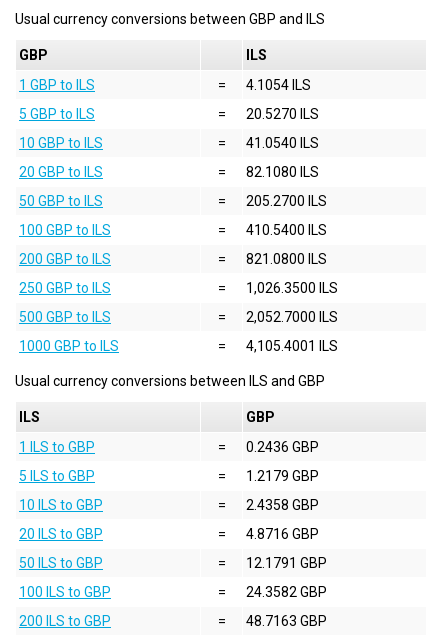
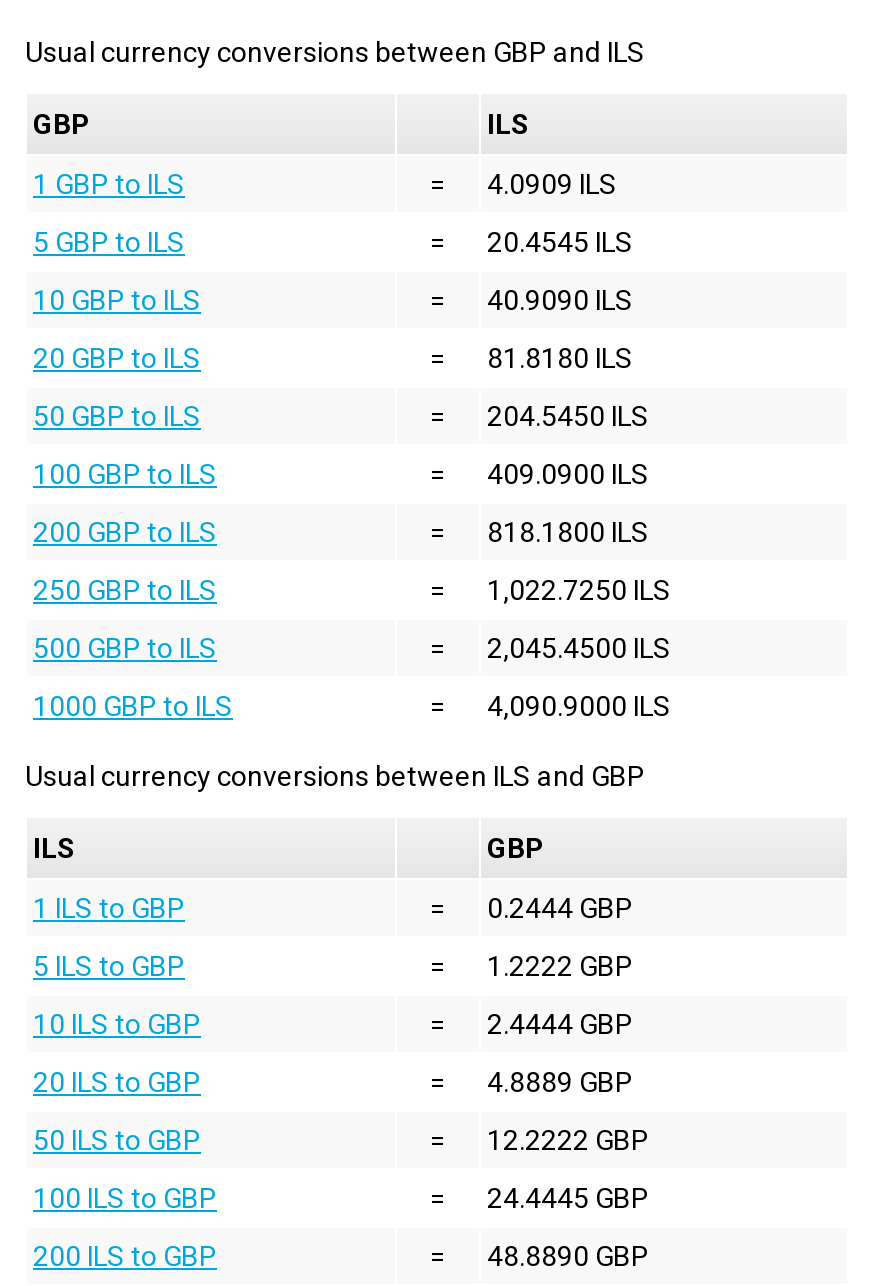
[246,77,311,93] 4.1054 ILS -> [487,168,617,200] 4.0909 ILS
[246,106,319,122] 20.5270 ILS -> [487,226,633,258] 20.4545 ILS
[246,135,319,151] 41.0540 ILS -> [487,284,633,316] 40.9090 ILS
[246,164,319,180] 82.1080 ILS -> [487,342,633,374] 81.8180 ILS
[246,193,327,209] 205.2700 ILS -> [487,400,649,432] 204.5450 ILS
[246,222,327,238] 410.5400 ILS -> [487,458,649,490] 409.0900 ILS
[246,251,327,267] 821.0800 ILS -> [487,516,649,548] 818.1800 ILS
[246,280,338,296] 1,026.3500 ILS -> [487,574,671,606] 1,022.7250 ILS
[246,309,338,325] 2,052.7000 ILS -> [487,632,671,664] 2,045.4500 ILS
[246,338,338,354] 4,105.4001 ILS -> [487,690,671,722] 4,090.9000 ILS
[246,439,319,455] 0.2436 GBP -> [487,892,633,924] 0.2444 GBP
[246,468,319,484] 1.2179 GBP -> [487,950,633,982] 1.2222 GBP
[246,497,319,513] 2.4358 GBP -> [487,1008,633,1040] 2.4444 GBP
[246,526,319,542] 4.8716 GBP -> [487,1066,633,1098] 4.8889 GBP
[246,555,327,571] 12.1791 GBP -> [487,1124,649,1156] 12.2222 GBP
[246,584,327,600] 24.3582 GBP -> [487,1182,649,1214] 24.4445 GBP
[246,613,327,629] 48.7163 GBP -> [487,1240,649,1272] 48.8890 GBP

